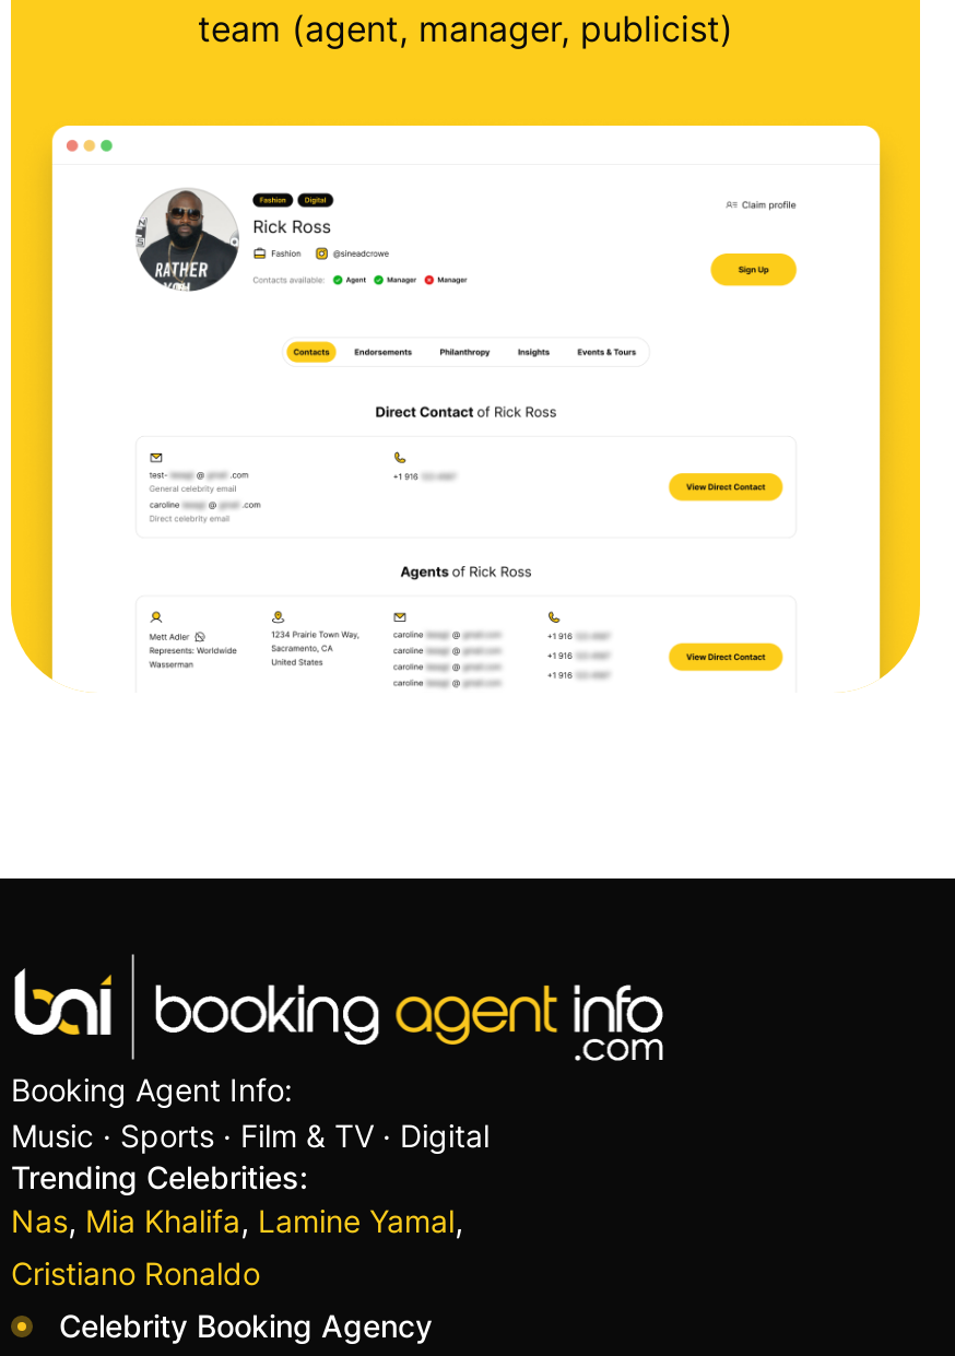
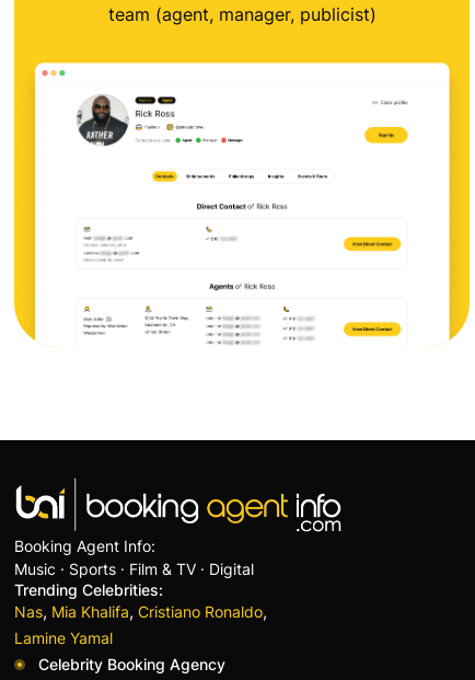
[11,1200,463,1292] Nas, Mia Khalifa, Lamine Yamal, | Cristiano Ronaldo -> [14,601,267,647] Nas, Mia Khalifa, Cristiano Ronaldo, | Lamine Yamal

